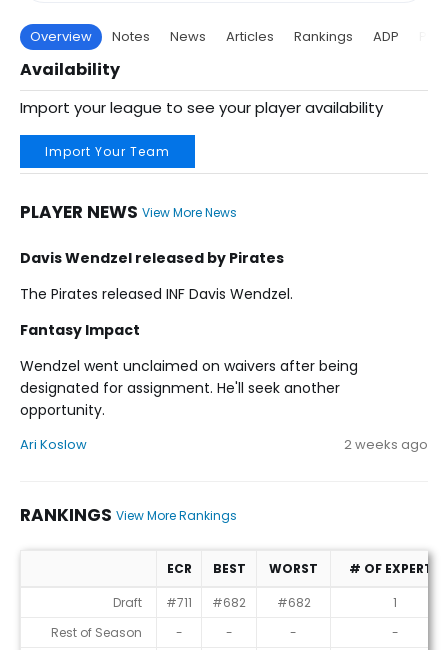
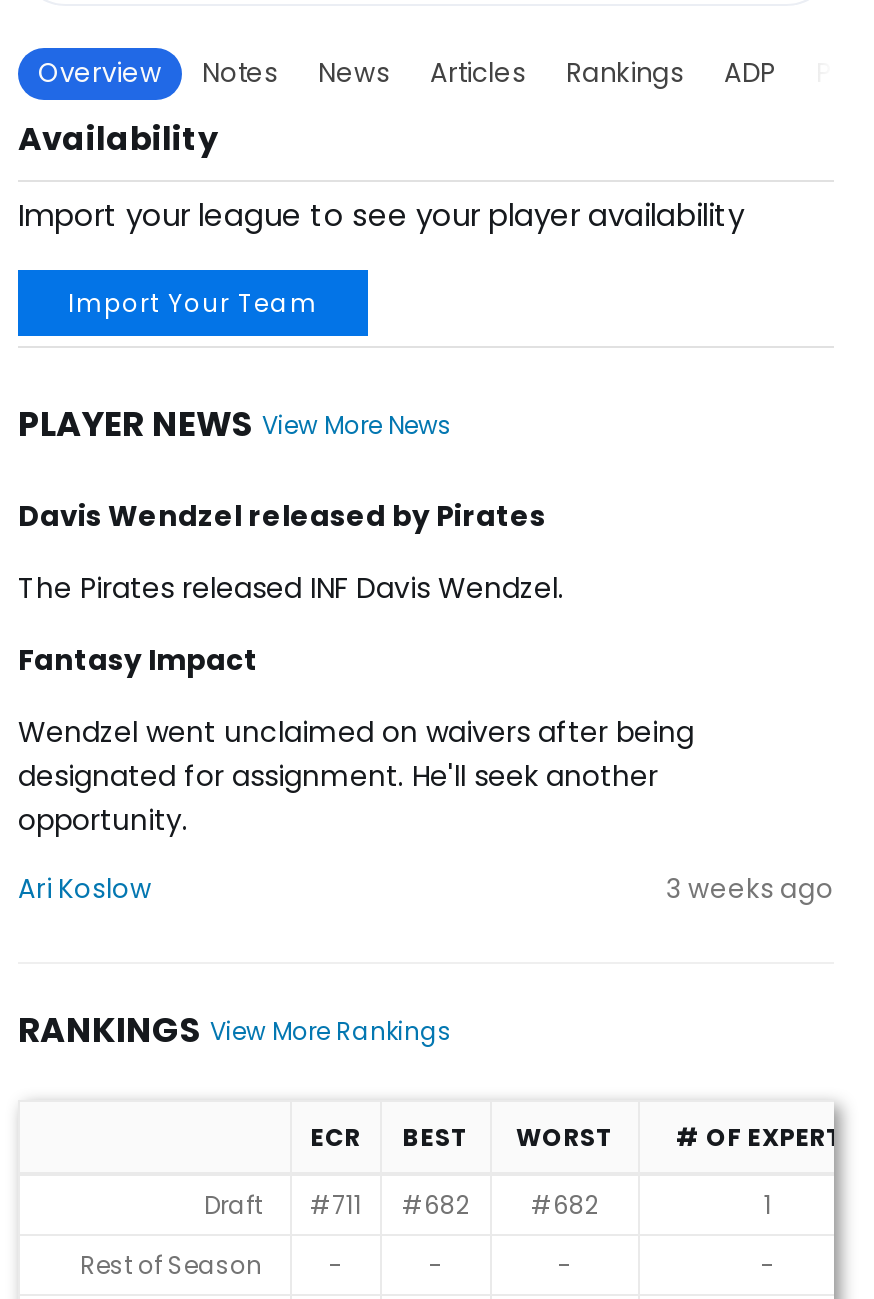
[344,435,428,454] 2 weeks ago -> [666,871,834,909] 3 weeks ago

